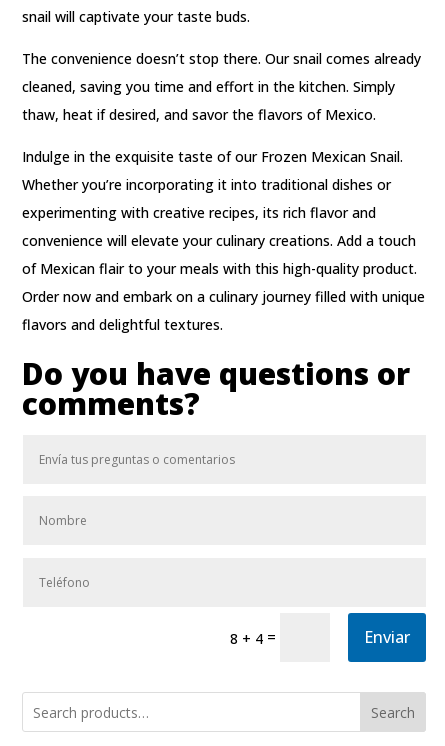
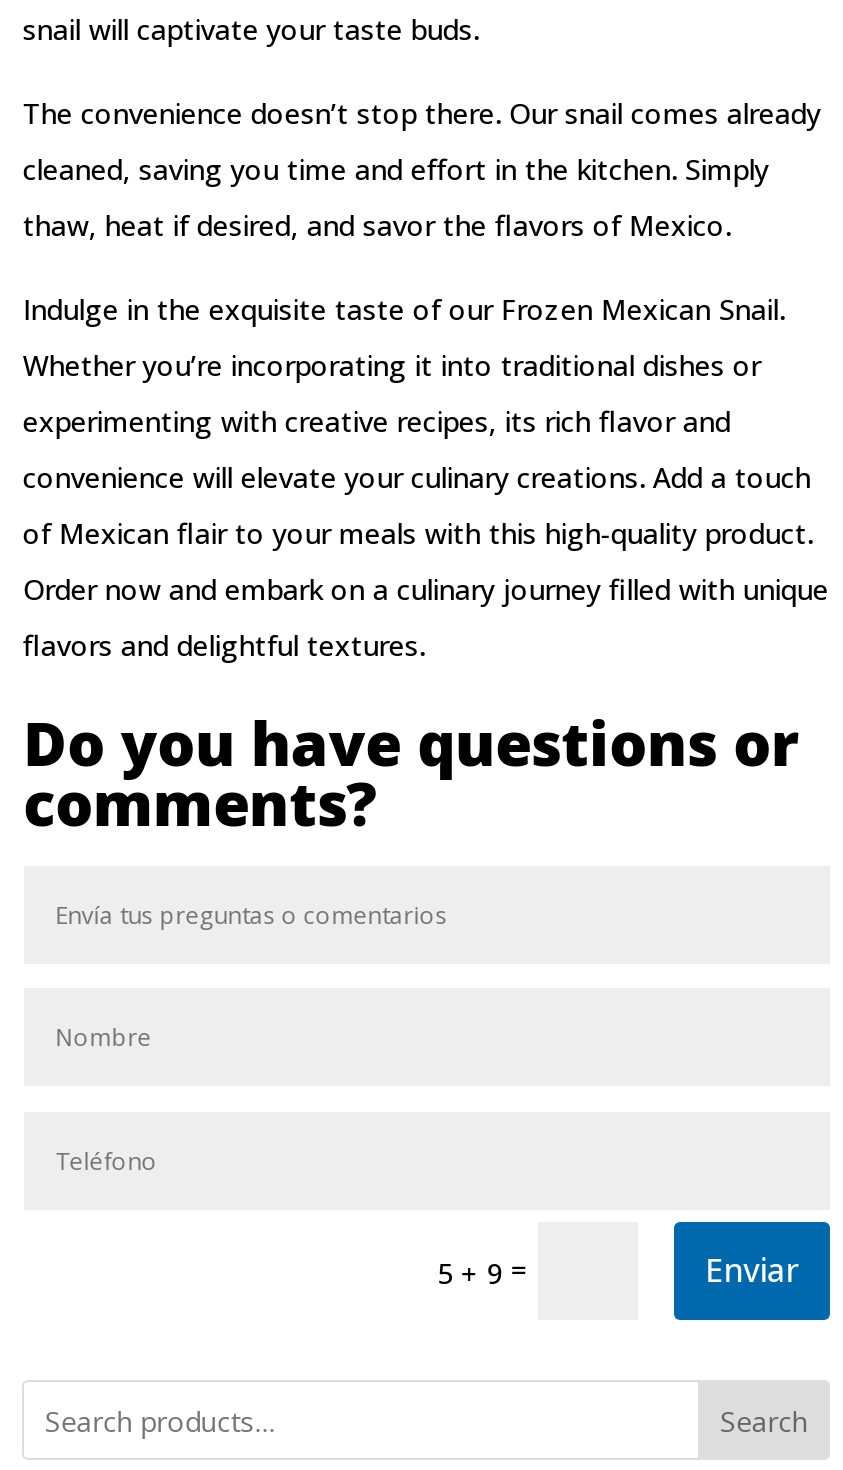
[230,627,280,648] 8 + 4 = -> [437,1250,537,1292] 5 + 9 =

